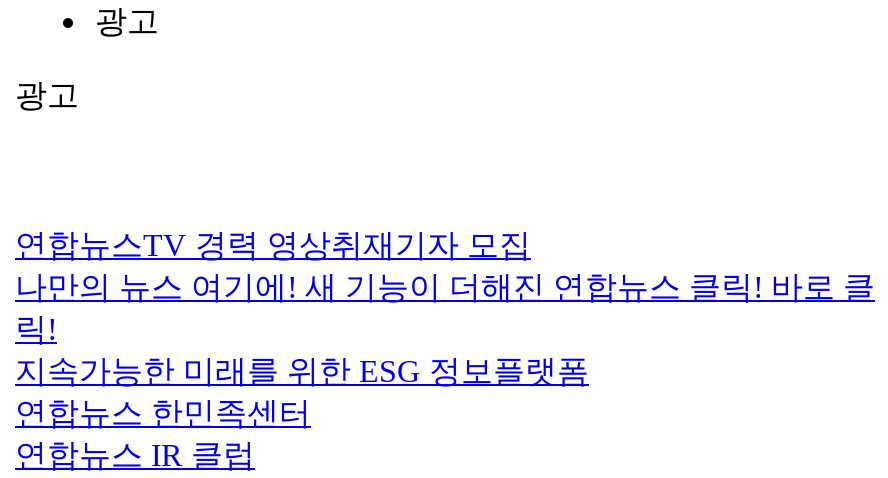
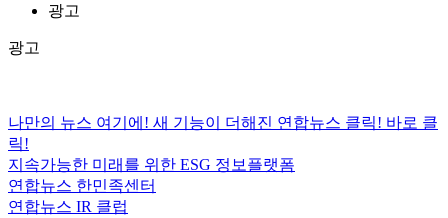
[15,229,531,263] 연합뉴스TV 경력 영상취재기자 모집 -> none

